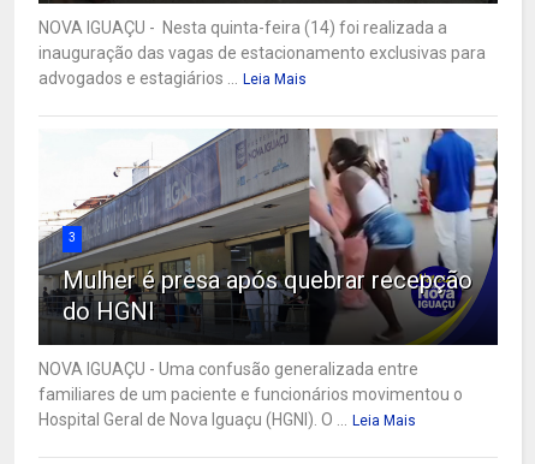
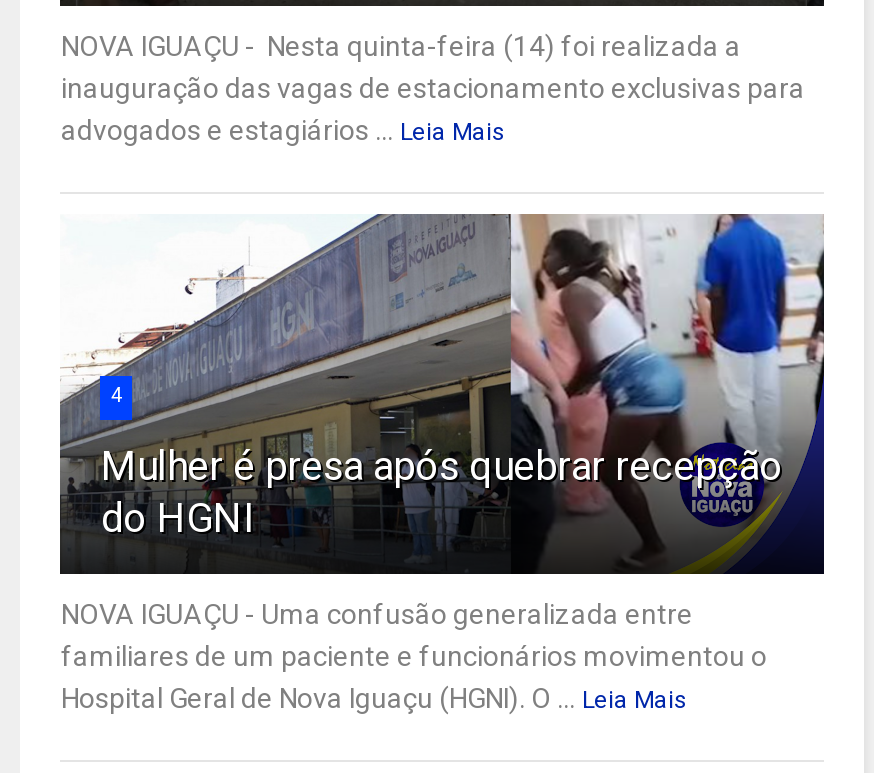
[69,231,76,245] 3 -> [111,385,123,407] 4

